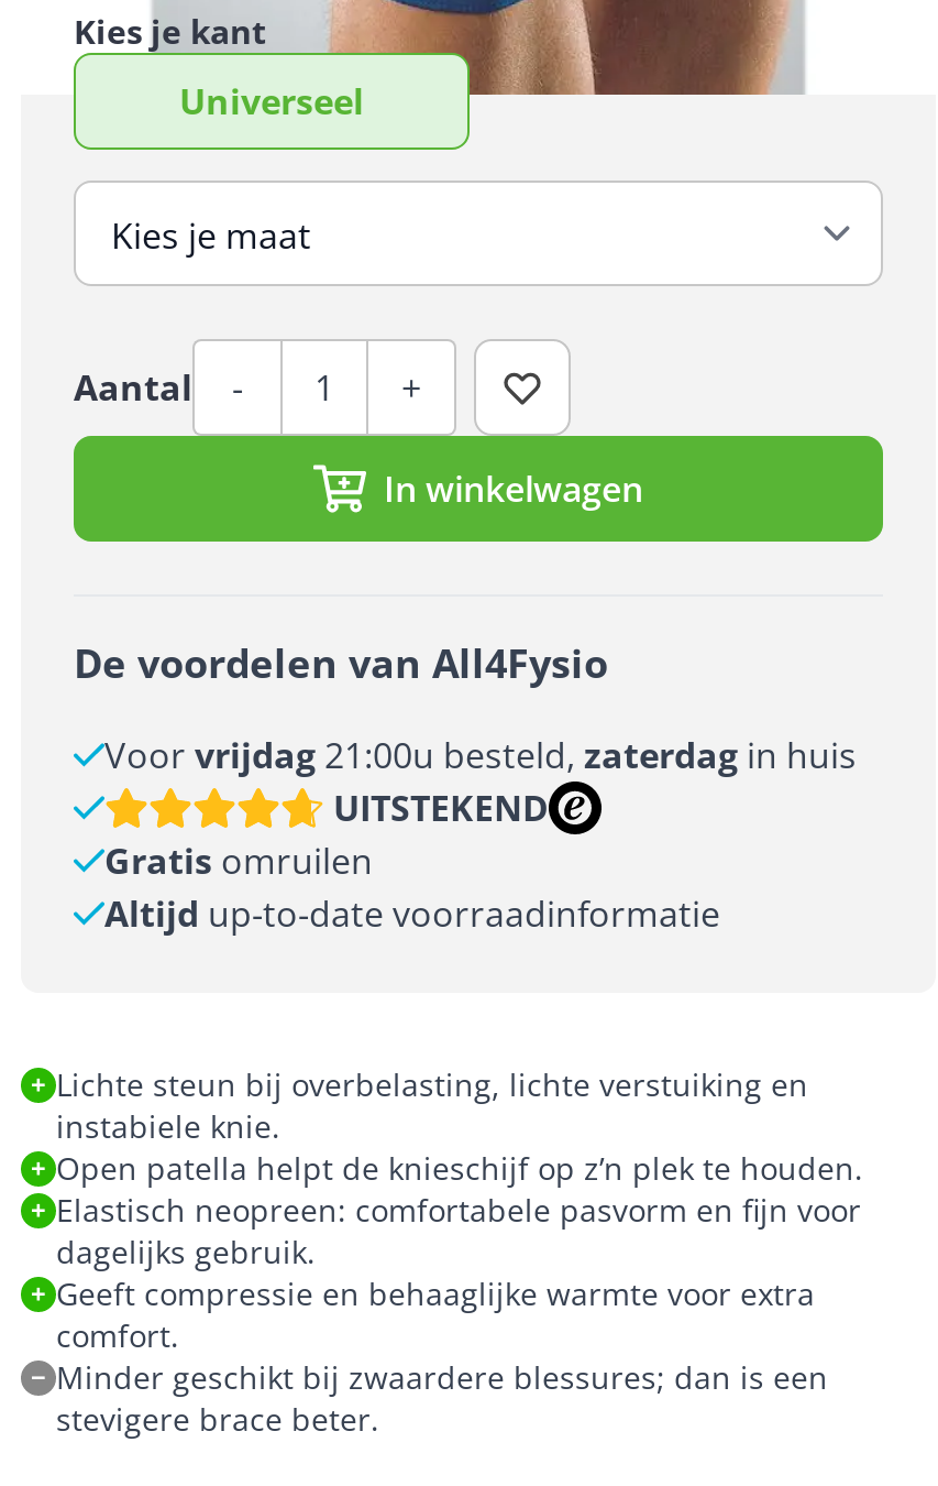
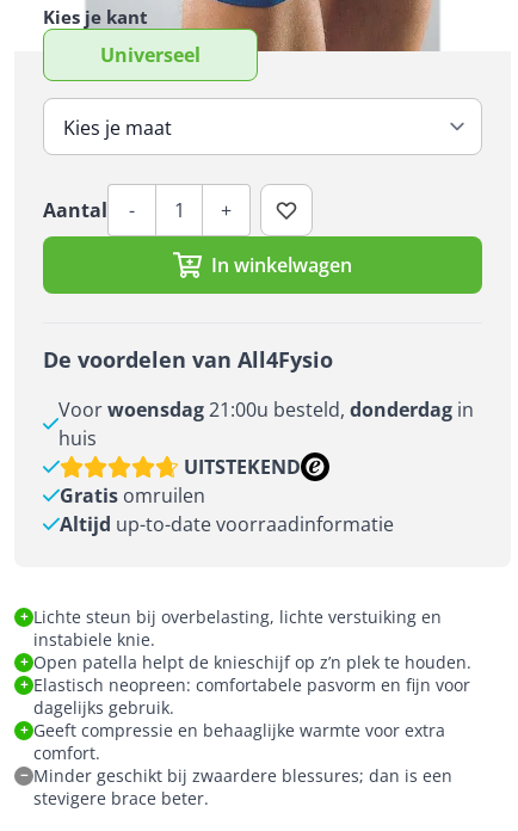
[104,732,857,780] Voor vrijdag 21:00u besteld, zaterdag in huis -> [58,397,474,452] Voor woensdag 21:00u besteld, donderdag in | huis

